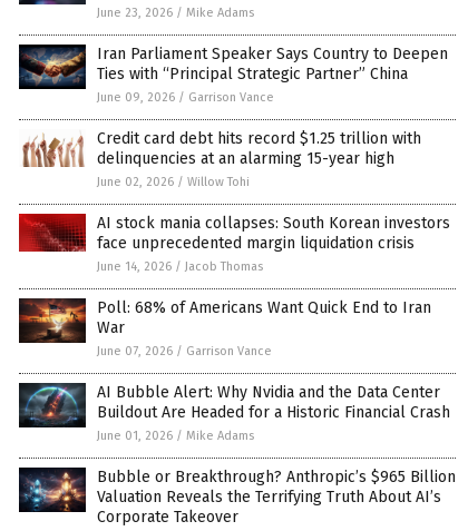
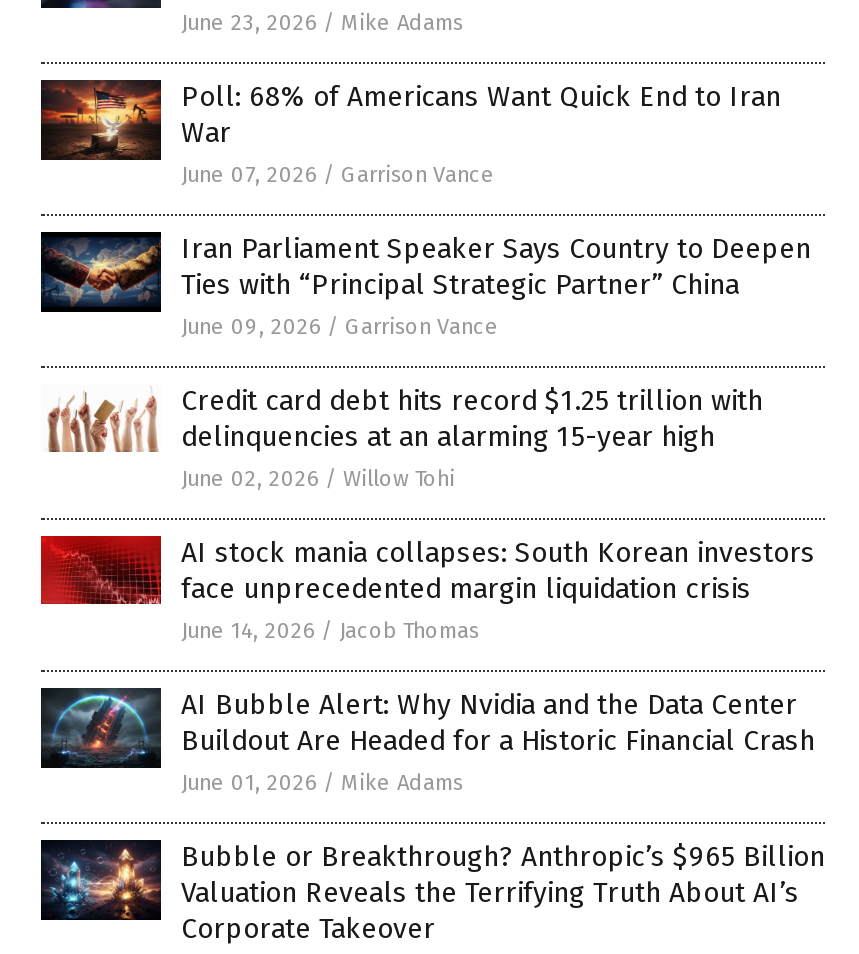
moved [18,45,450,274] -> [39,232,815,644]: [image] | Iran Parliament Speaker Says Country to Deepen | Ties with “Principal Strategic Partner” China | ... | face unprecedented margin liquidation crisis | June 14, 2026 / Jacob Thomas
moved [19,298,431,358] -> [41,80,781,188]: [image] | Poll: 68% of Americans Want Quick End to Iran | War | June 07, 2026 / Garrison Vance

